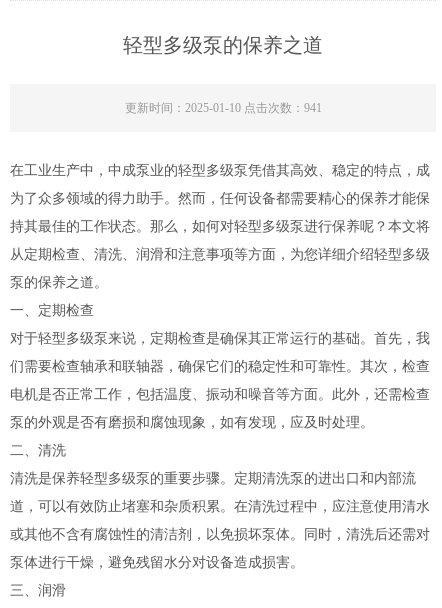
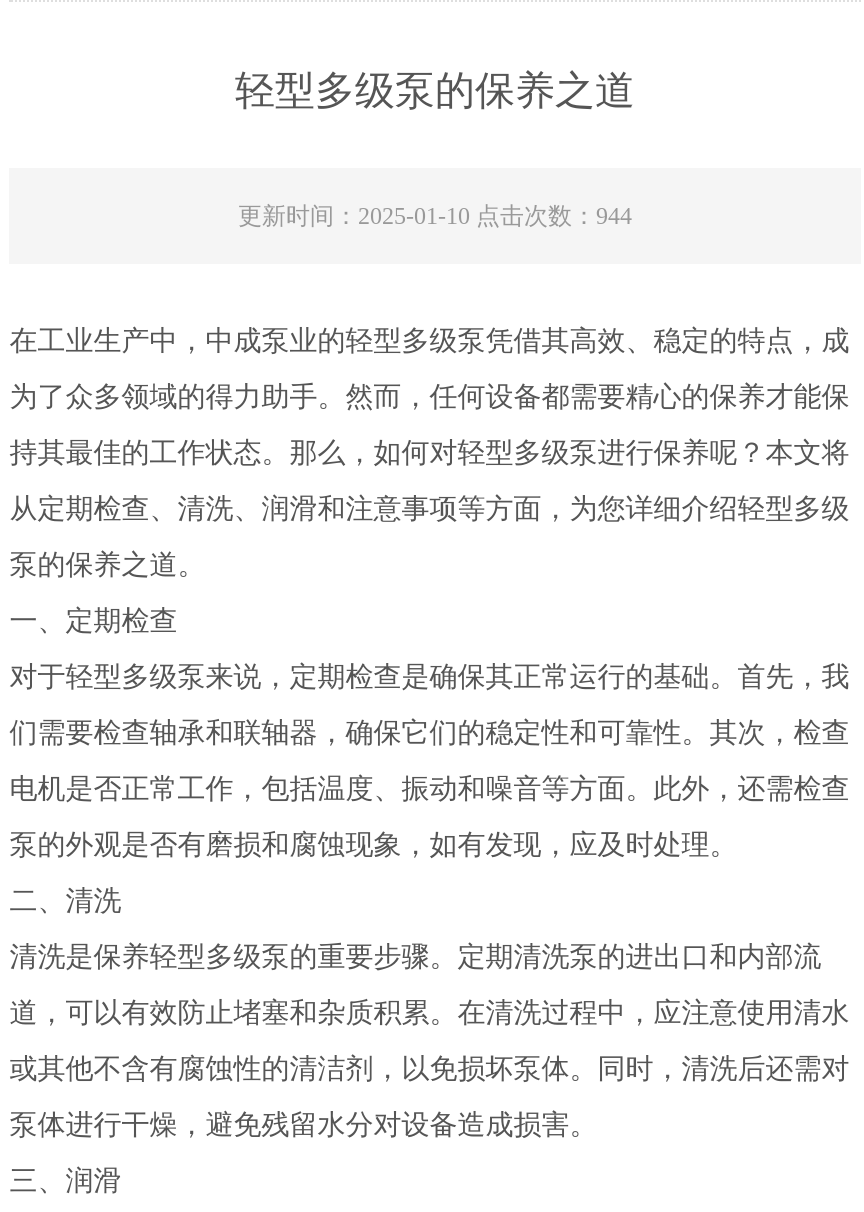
[124,101,321,115] 更新时间：2025-01-10 点击次数：941 -> [238,203,632,231] 更新时间：2025-01-10 点击次数：944

